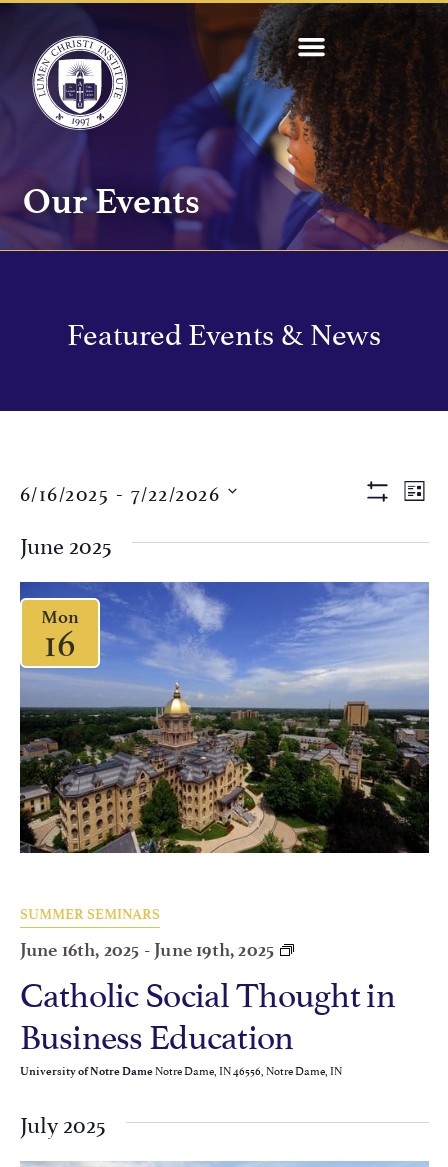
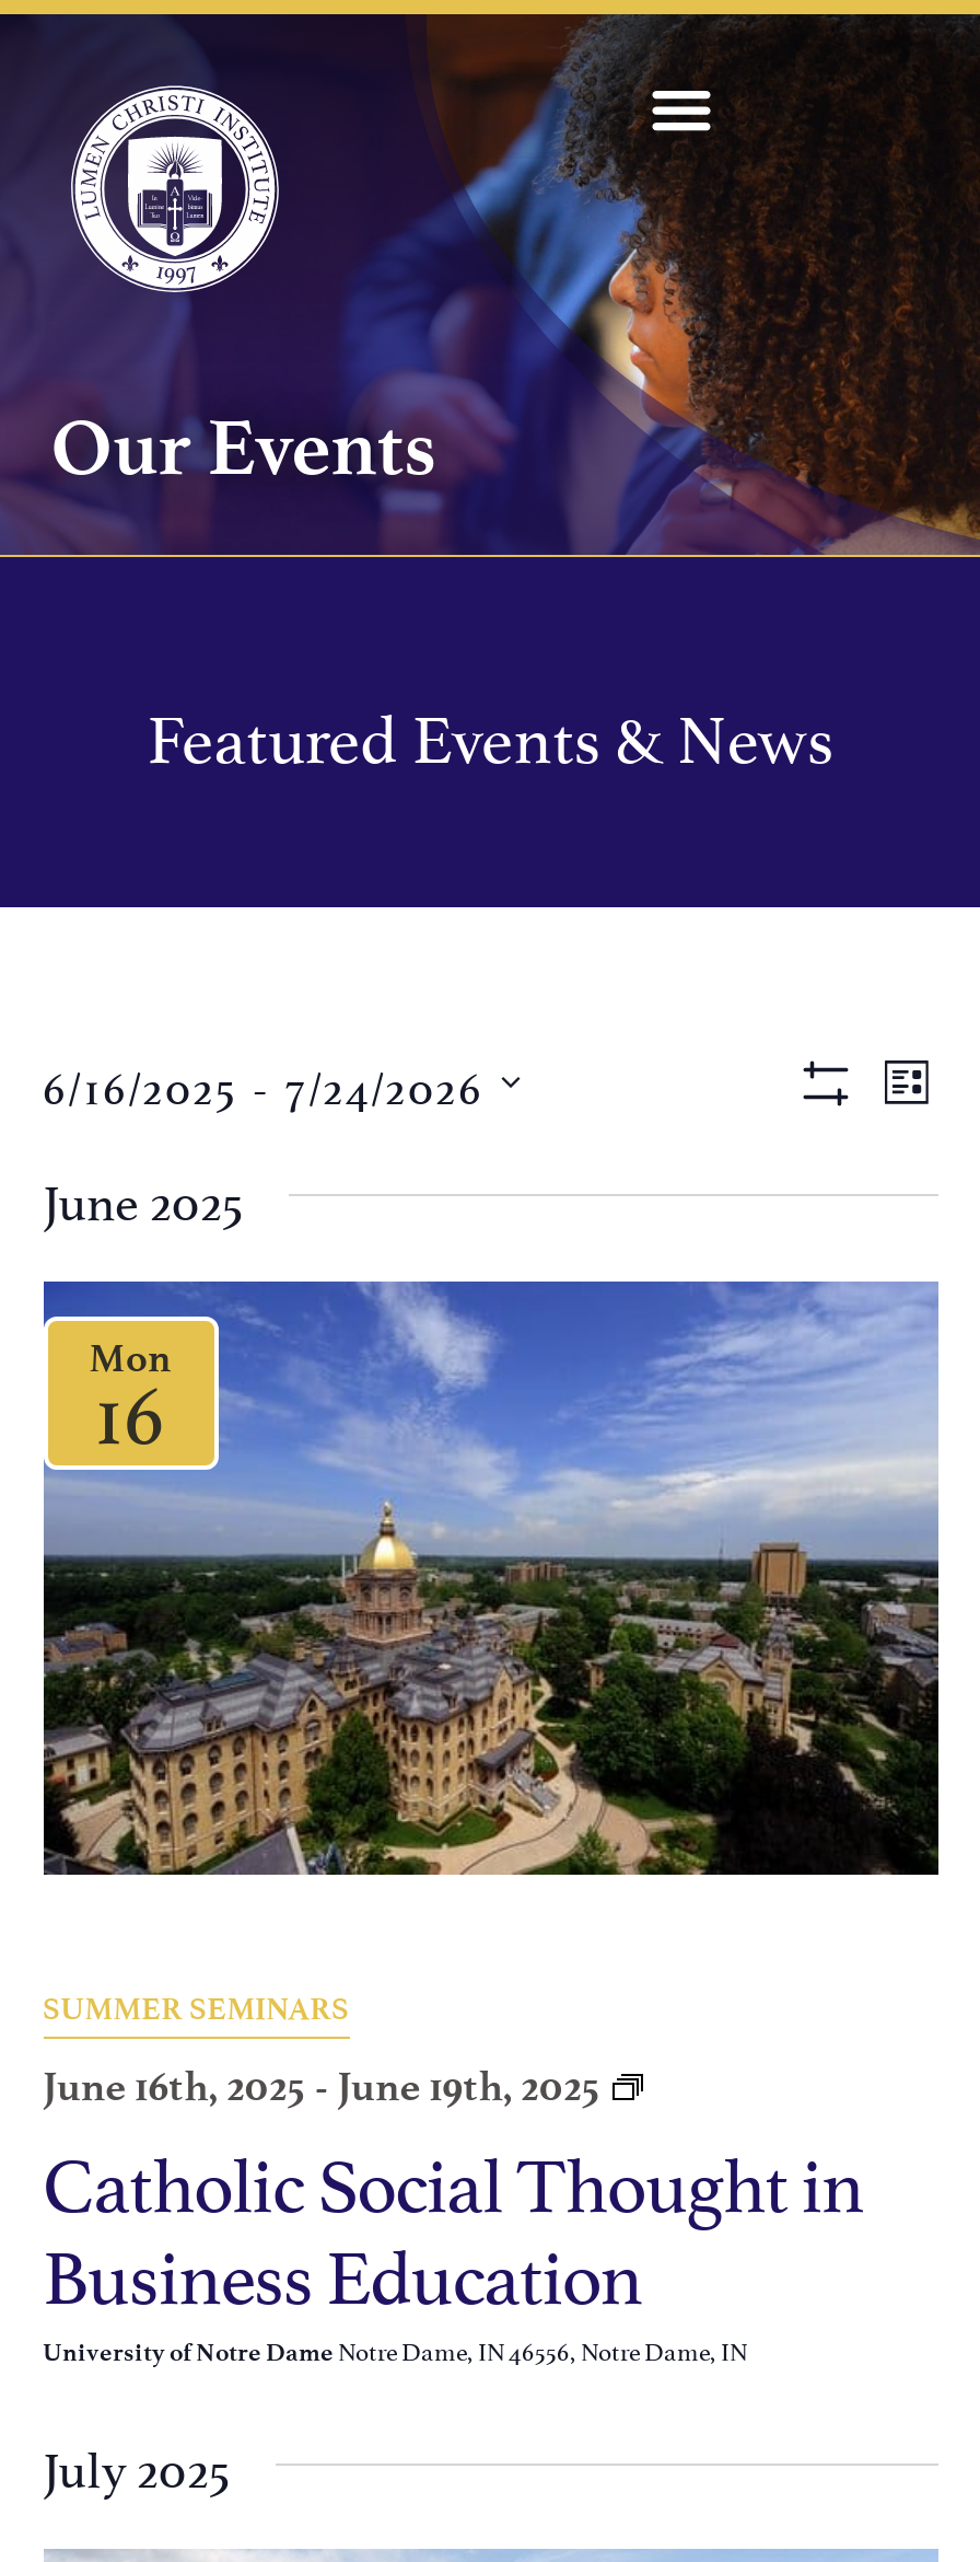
[19,475,220,507] 6/16/2025 - 7/22/2026 -> [43,1047,483,1117] 6/16/2025 - 7/24/2026

